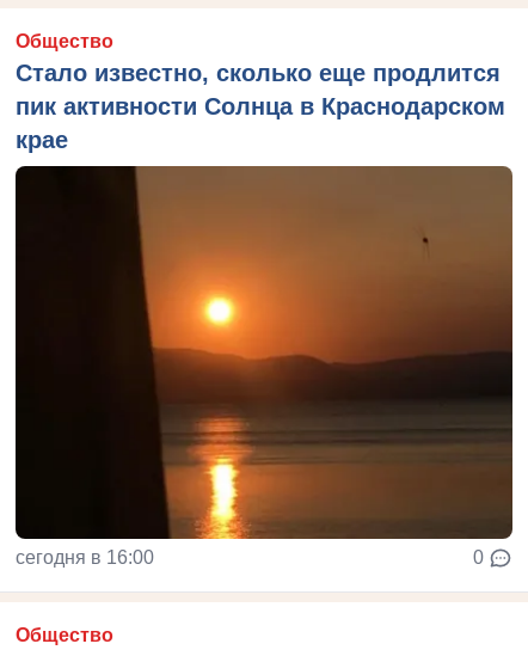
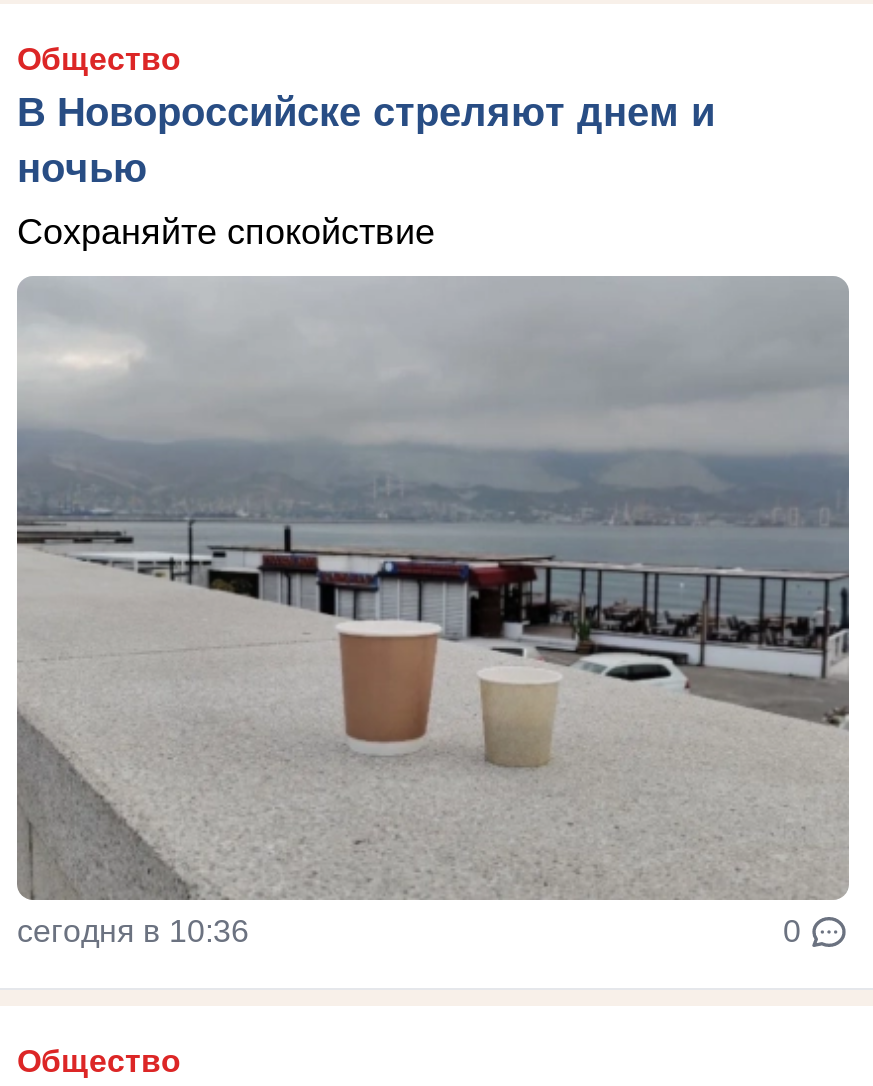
[16,59,505,152] Стало известно, сколько еще продлится | пик активности Солнца в Краснодарском | крае -> [17,89,715,251] В Новороссийске стреляют днем и | ночью | Сохраняйте спокойствие
[14,165,514,567] [image] | сегодня в 16:00 -> [15,276,851,947] [image] | сегодня в 10:36

